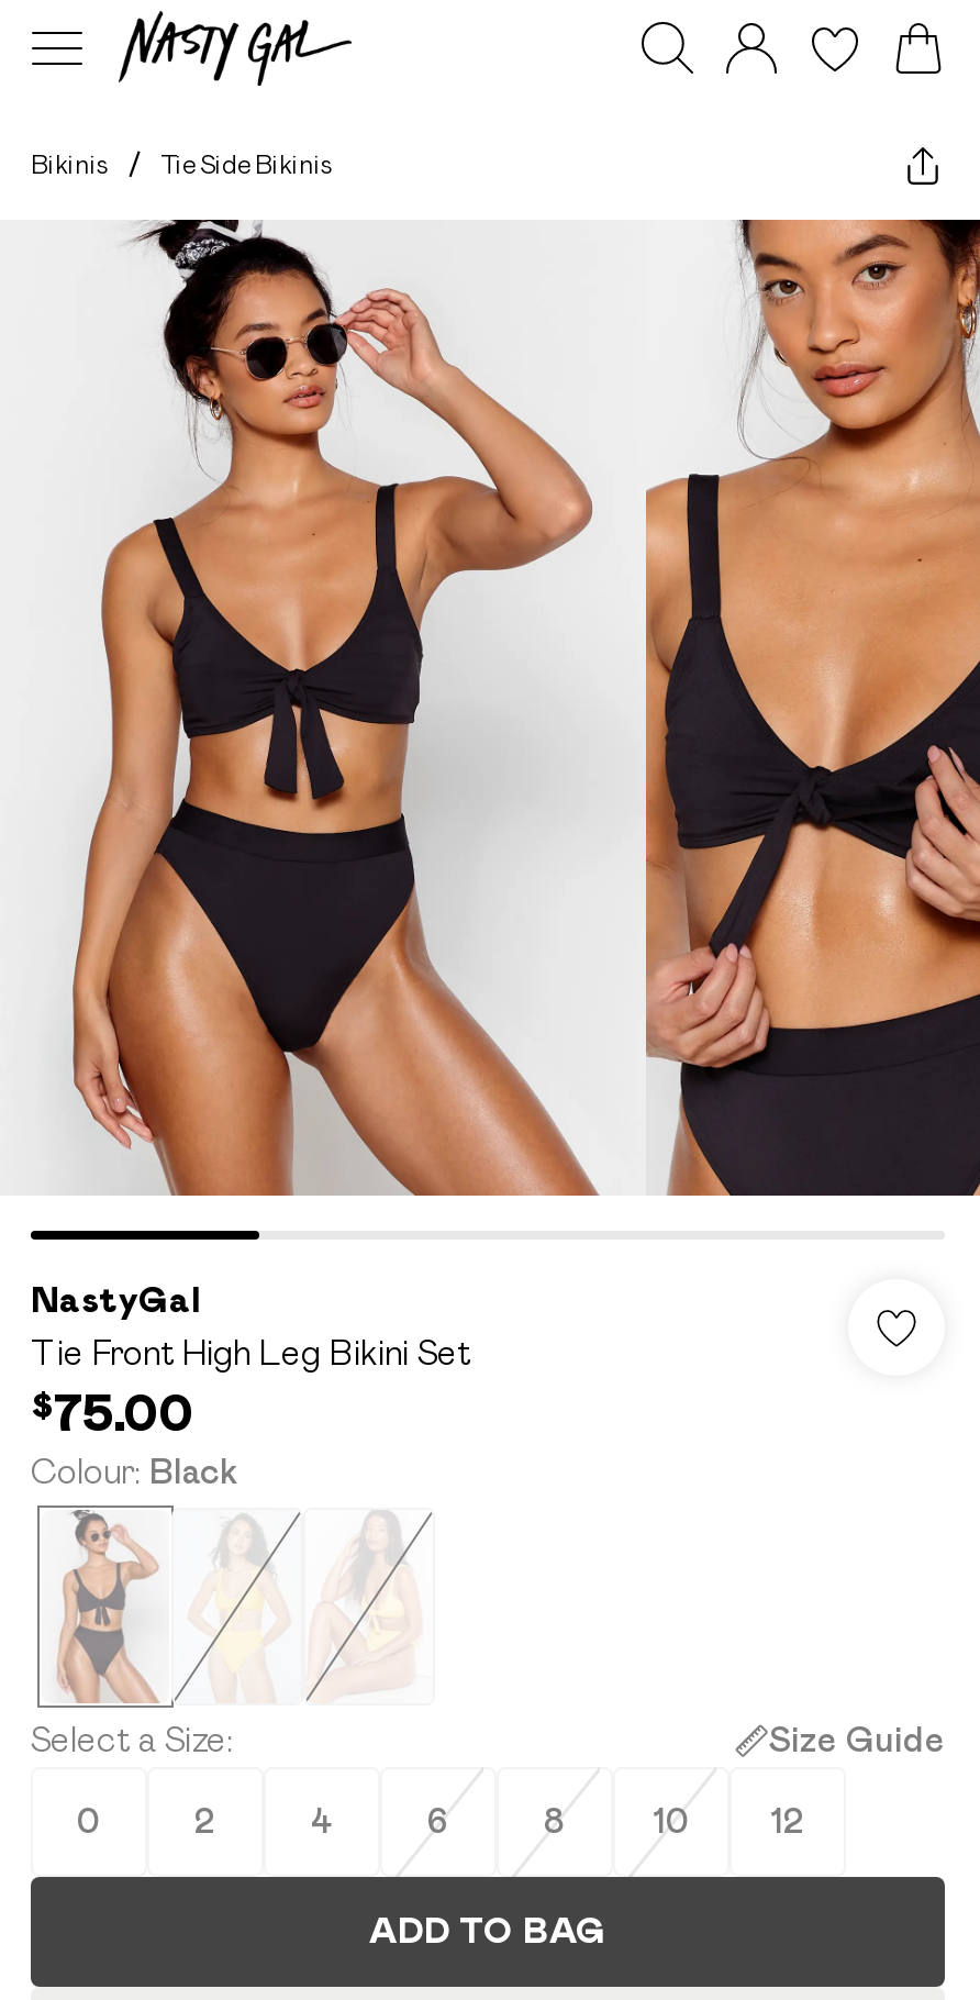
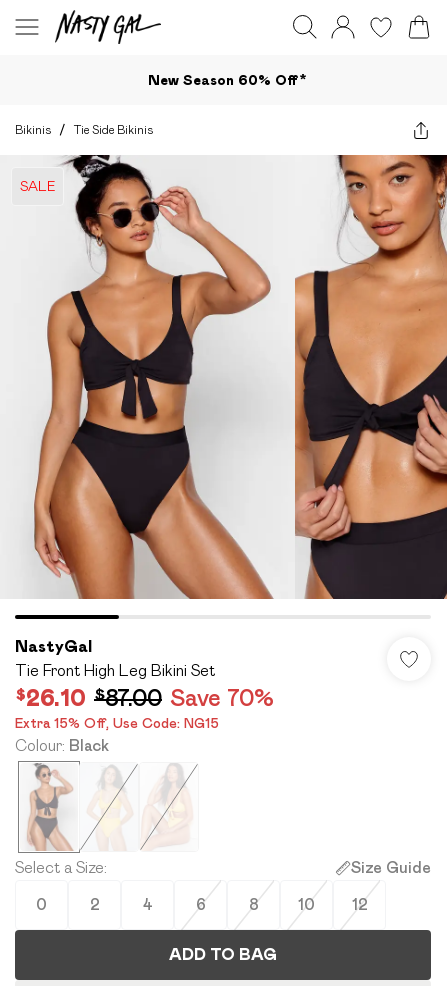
none -> [147,71,306,87] New Season 60% Off*
none -> [20,178,55,194] SALE
[31,1382,193,1442] $75.00 -> [15,684,274,731] $26.10 $87.00 Save 70% | Extra 15% Off, Use Code: NG15

